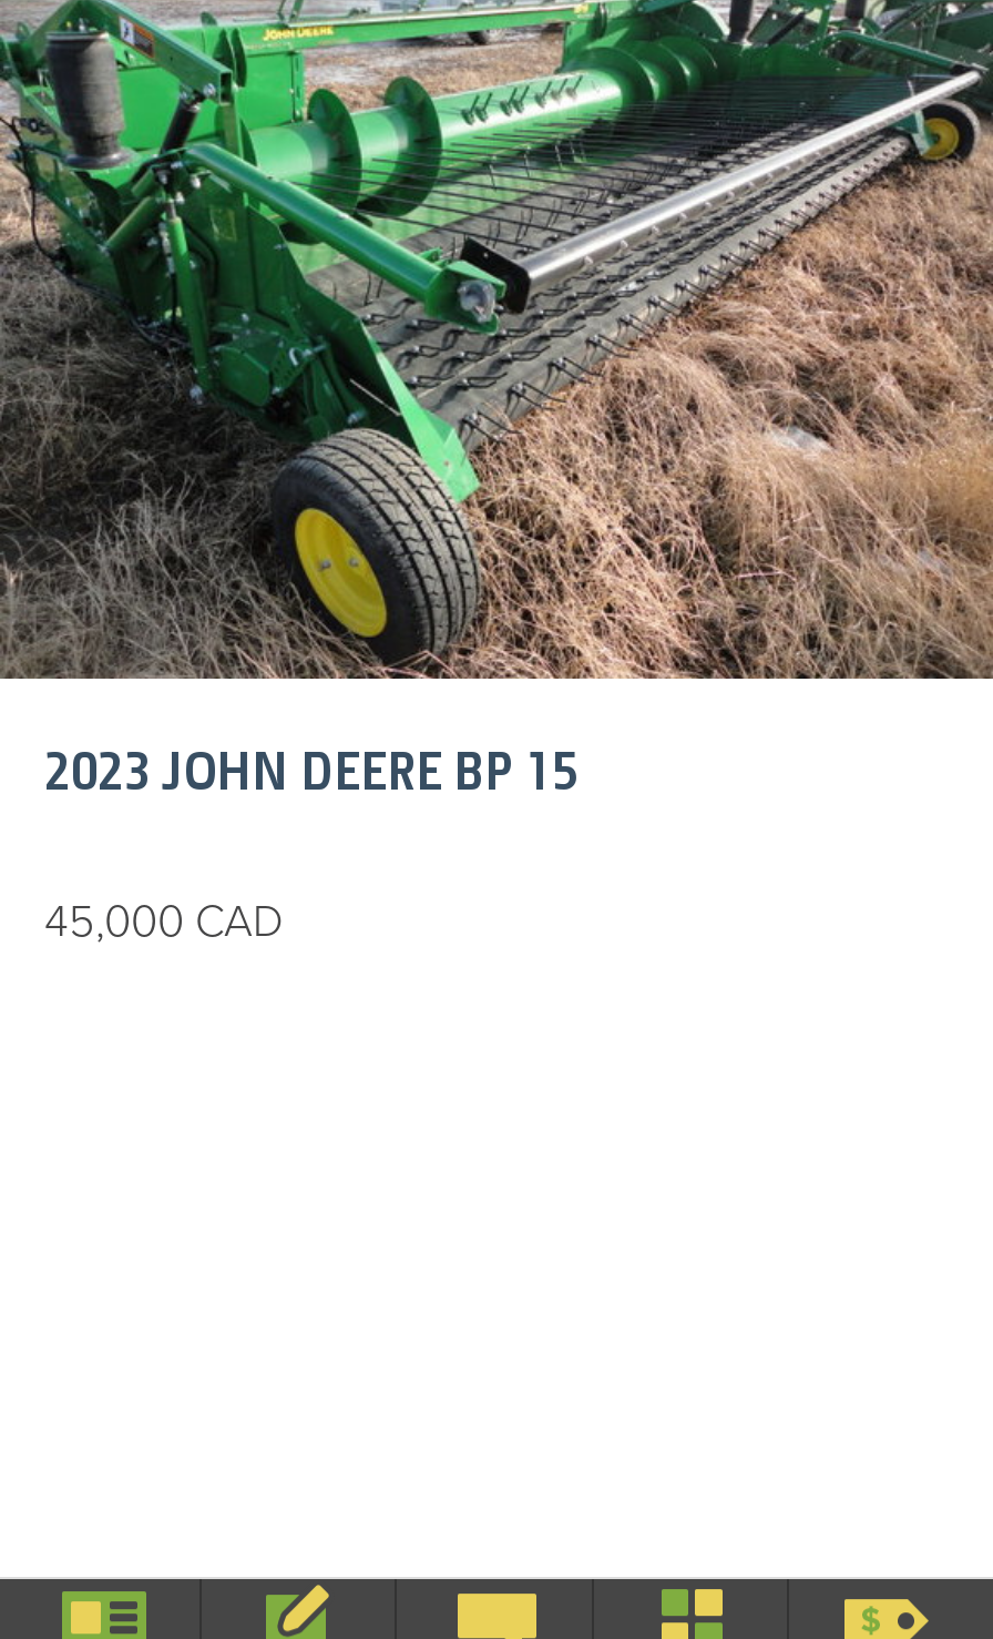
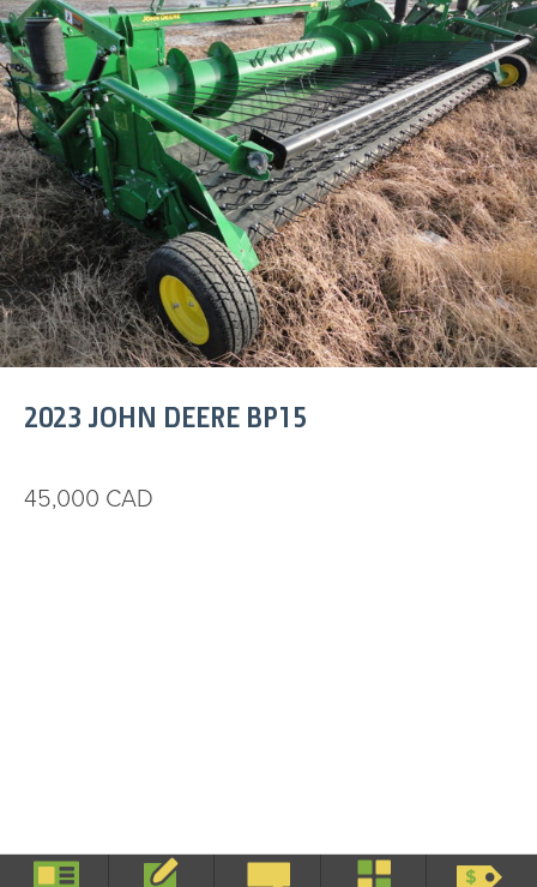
[44,741,579,803] 2023 JOHN DEERE BP 15 -> [24,401,307,434] 2023 JOHN DEERE BP15

